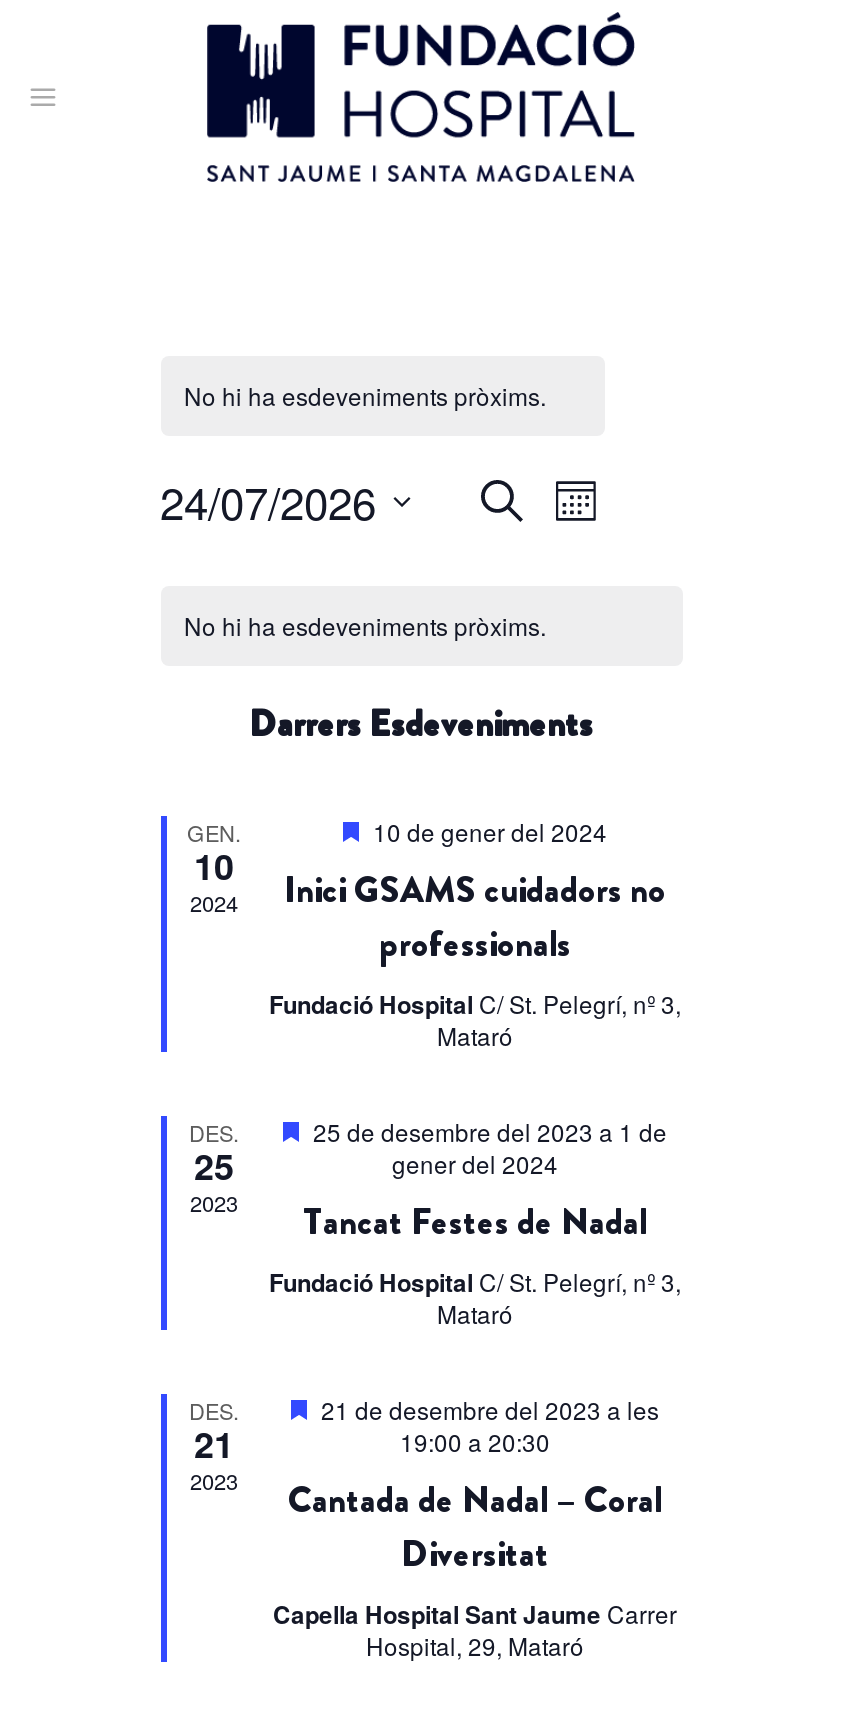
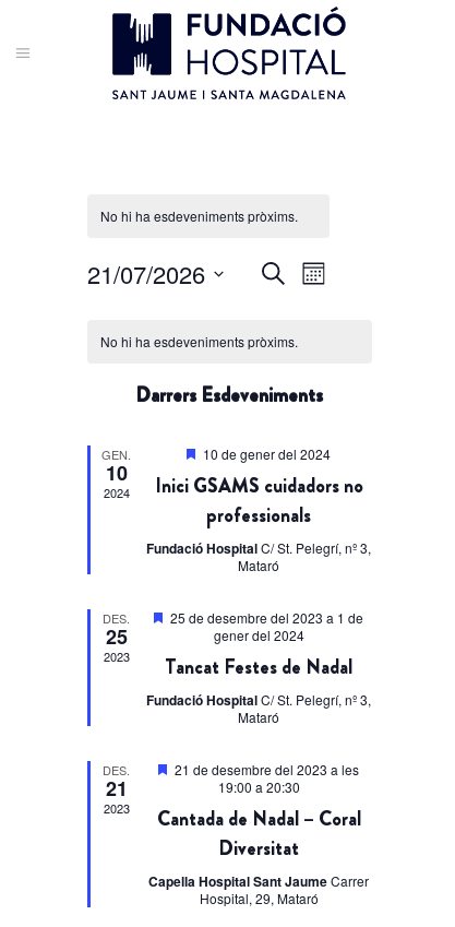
[160,470,376,532] 24/07/2026 -> [87,257,205,290] 21/07/2026

